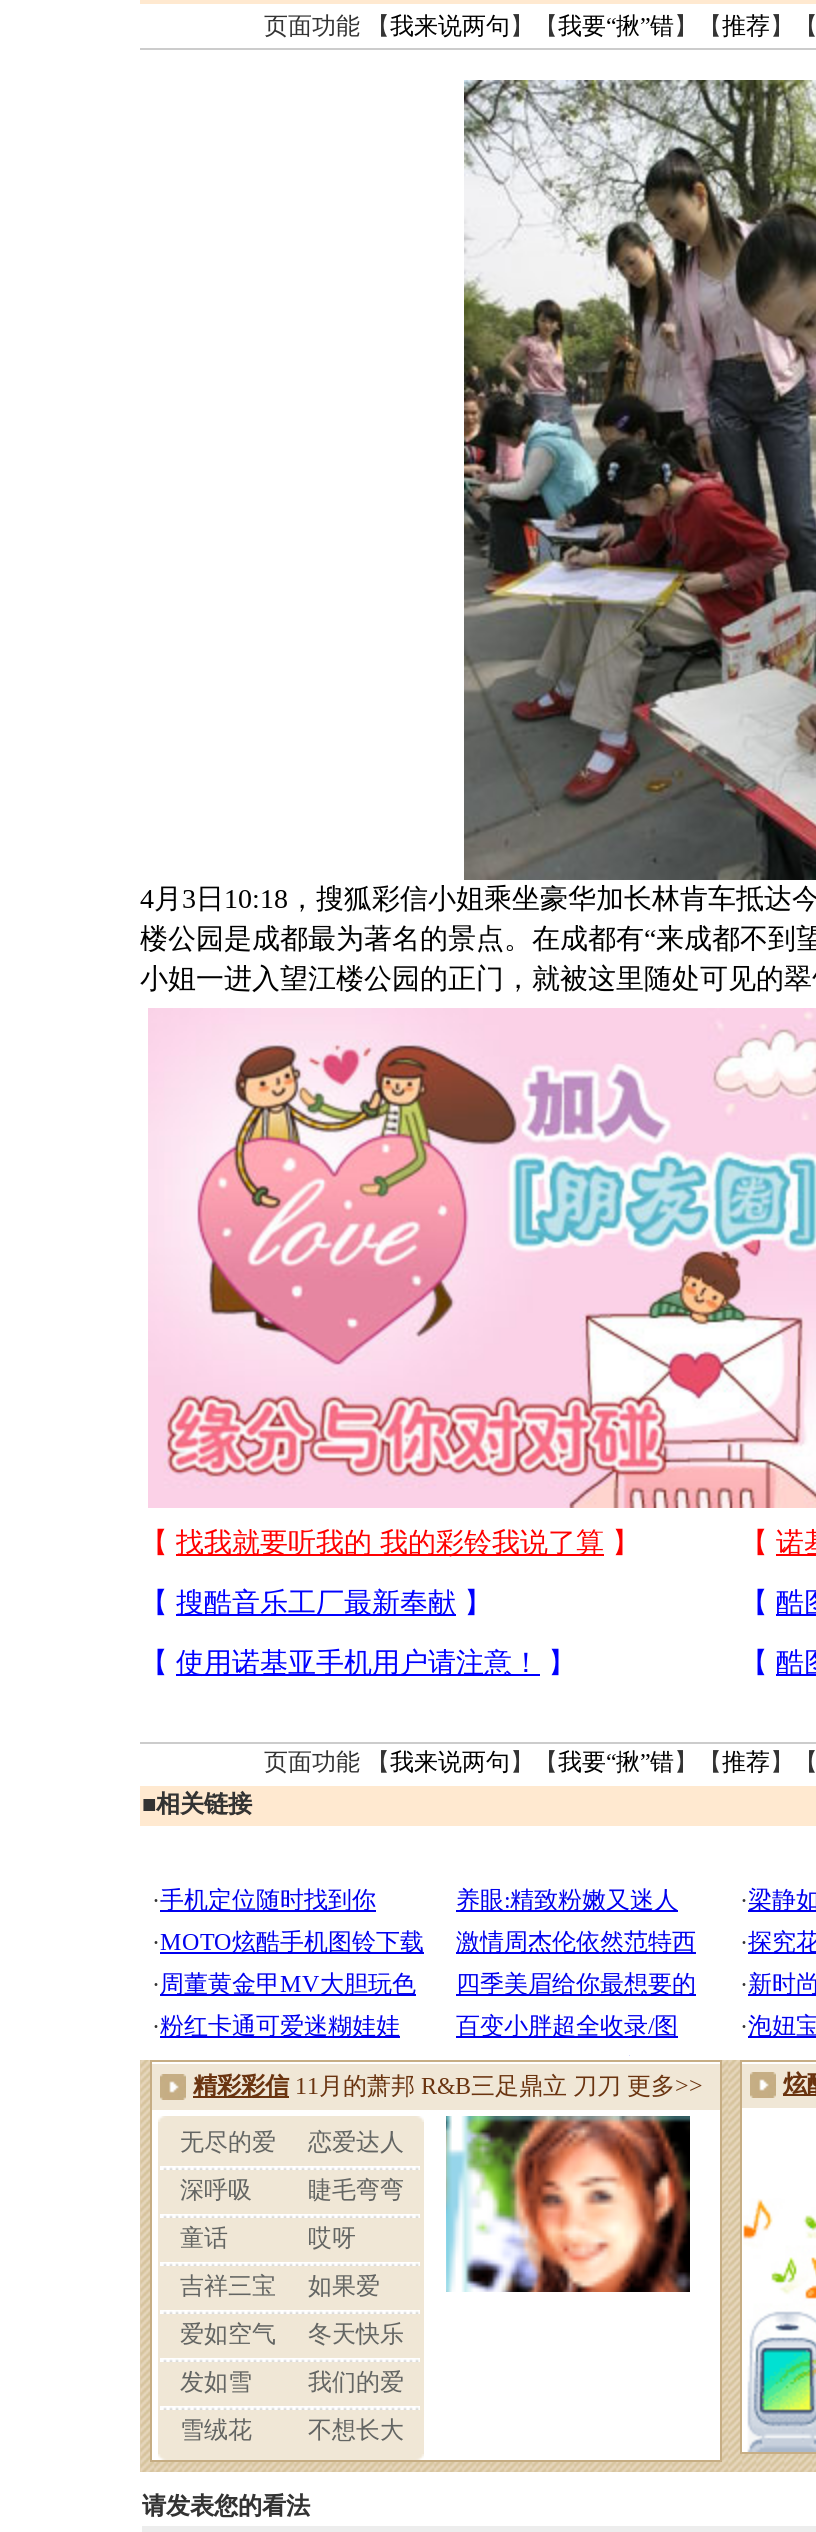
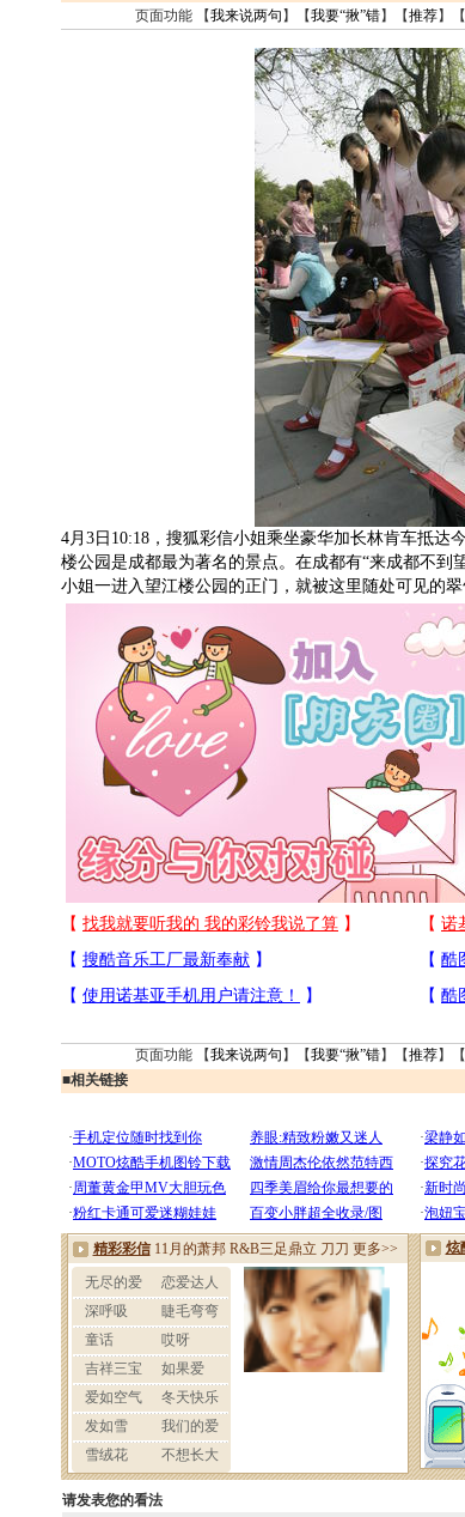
[444,2114,692,2294] [image] -> [243,1266,390,1373] [image]

